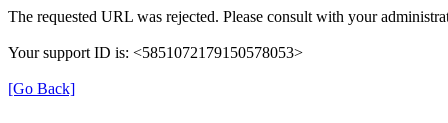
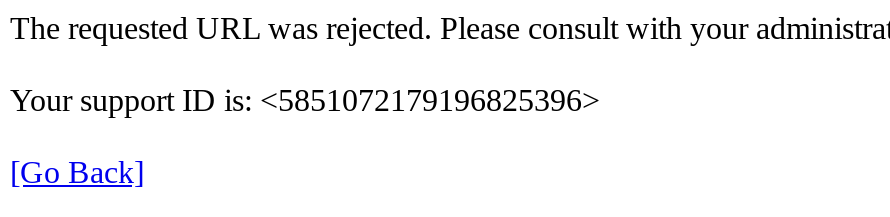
[8,44,303,61] Your support ID is: <5851072179150578053> -> [10,83,600,117] Your support ID is: <5851072179196825396>

